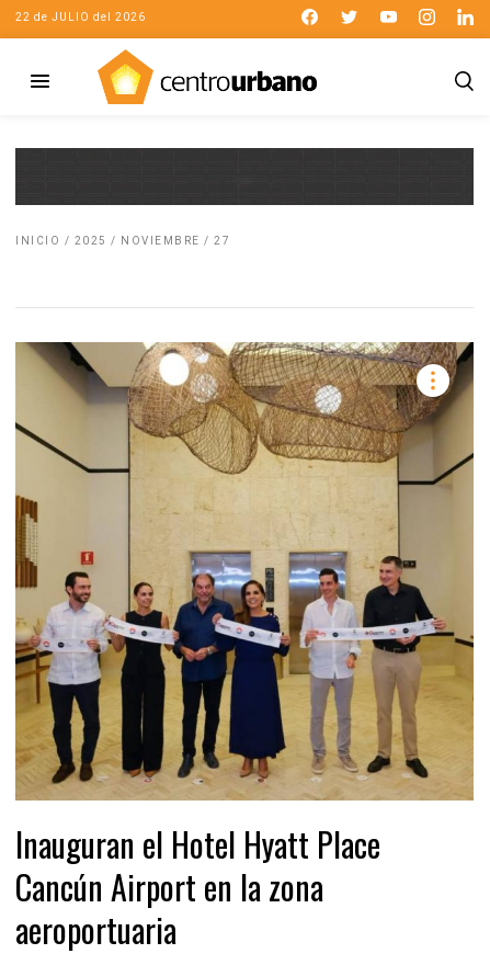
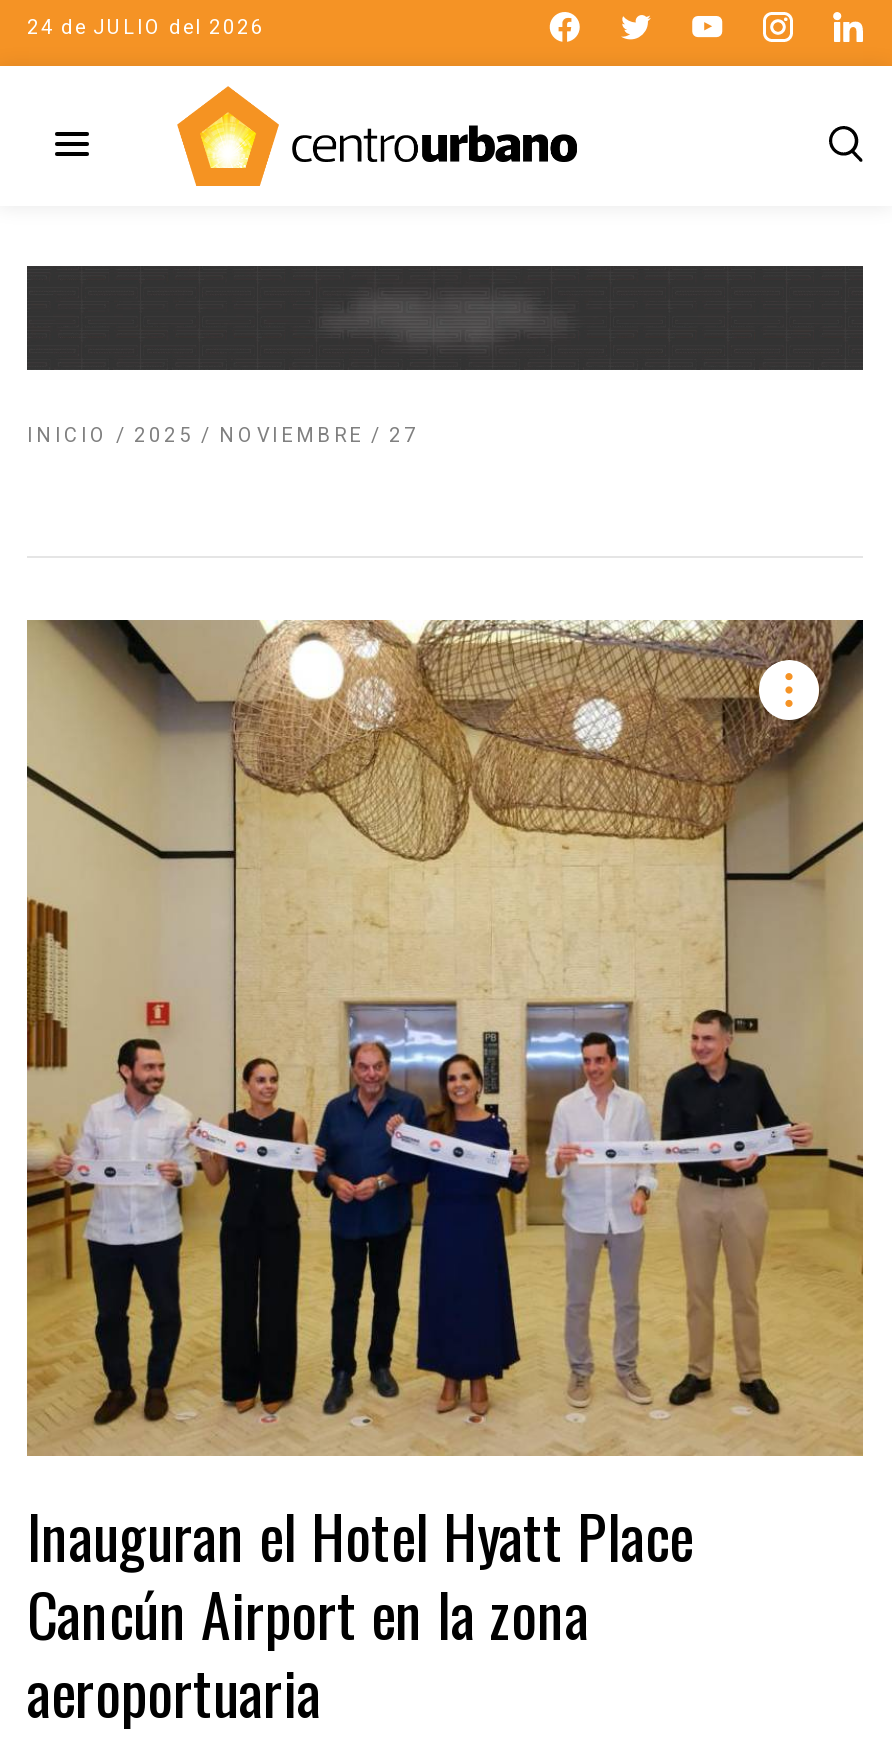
[15,10,146,22] 22 de JULIO del 2026 -> [27,15,265,37] 24 de JULIO del 2026

